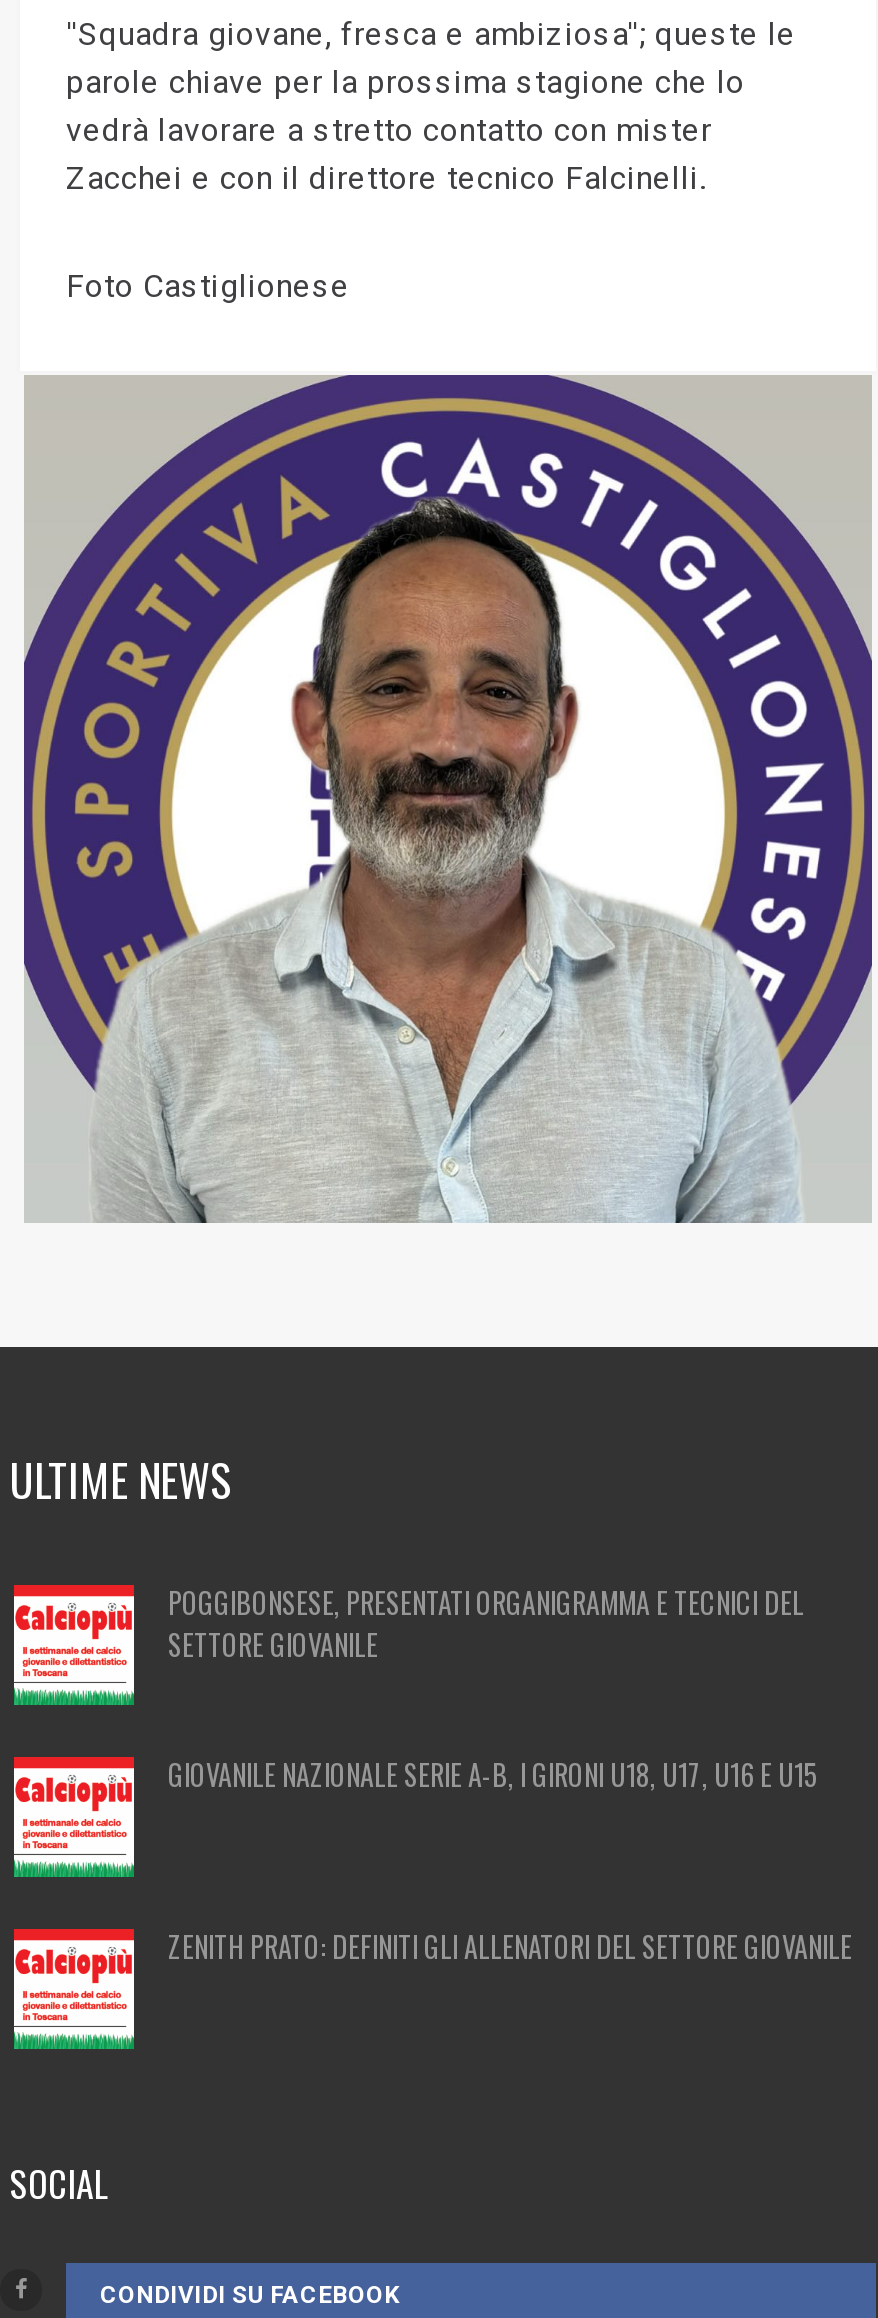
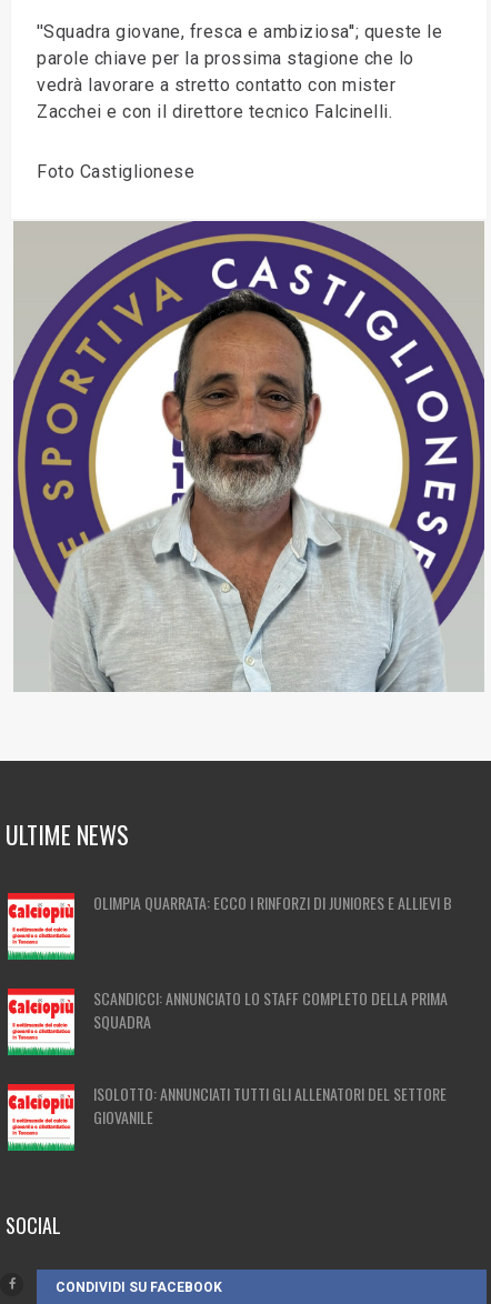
[168,1580,804,1664] POGGIBONSESE, PRESENTATI ORGANIGRAMMA E TECNICI DEL | SETTORE GIOVANILE -> [93,890,452,914] OLIMPIA QUARRATA: ECCO I RINFORZI DI JUNIORES E ALLIEVI B
[168,1752,818,1794] GIOVANILE NAZIONALE SERIE A-B, I GIRONI U18, U17, U16 E U15 -> [93,986,448,1033] SCANDICCI: ANNUNCIATO LO STAFF COMPLETO DELLA PRIMA | SQUADRA
[168,1924,852,1966] ZENITH PRATO: DEFINITI GLI ALLENATORI DEL SETTORE GIOVANILE -> [93,1081,447,1128] ISOLOTTO: ANNUNCIATI TUTTI GLI ALLENATORI DEL SETTORE | GIOVANILE

